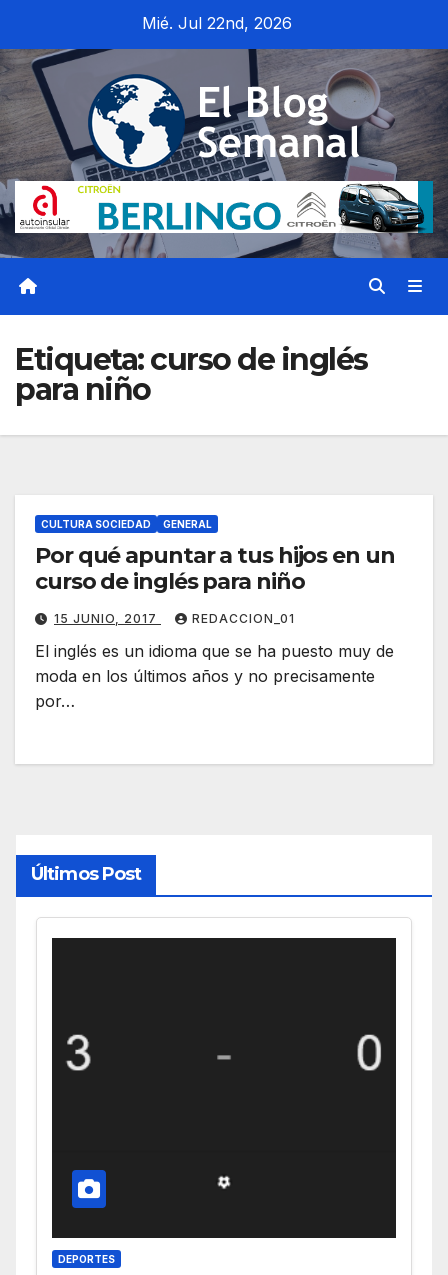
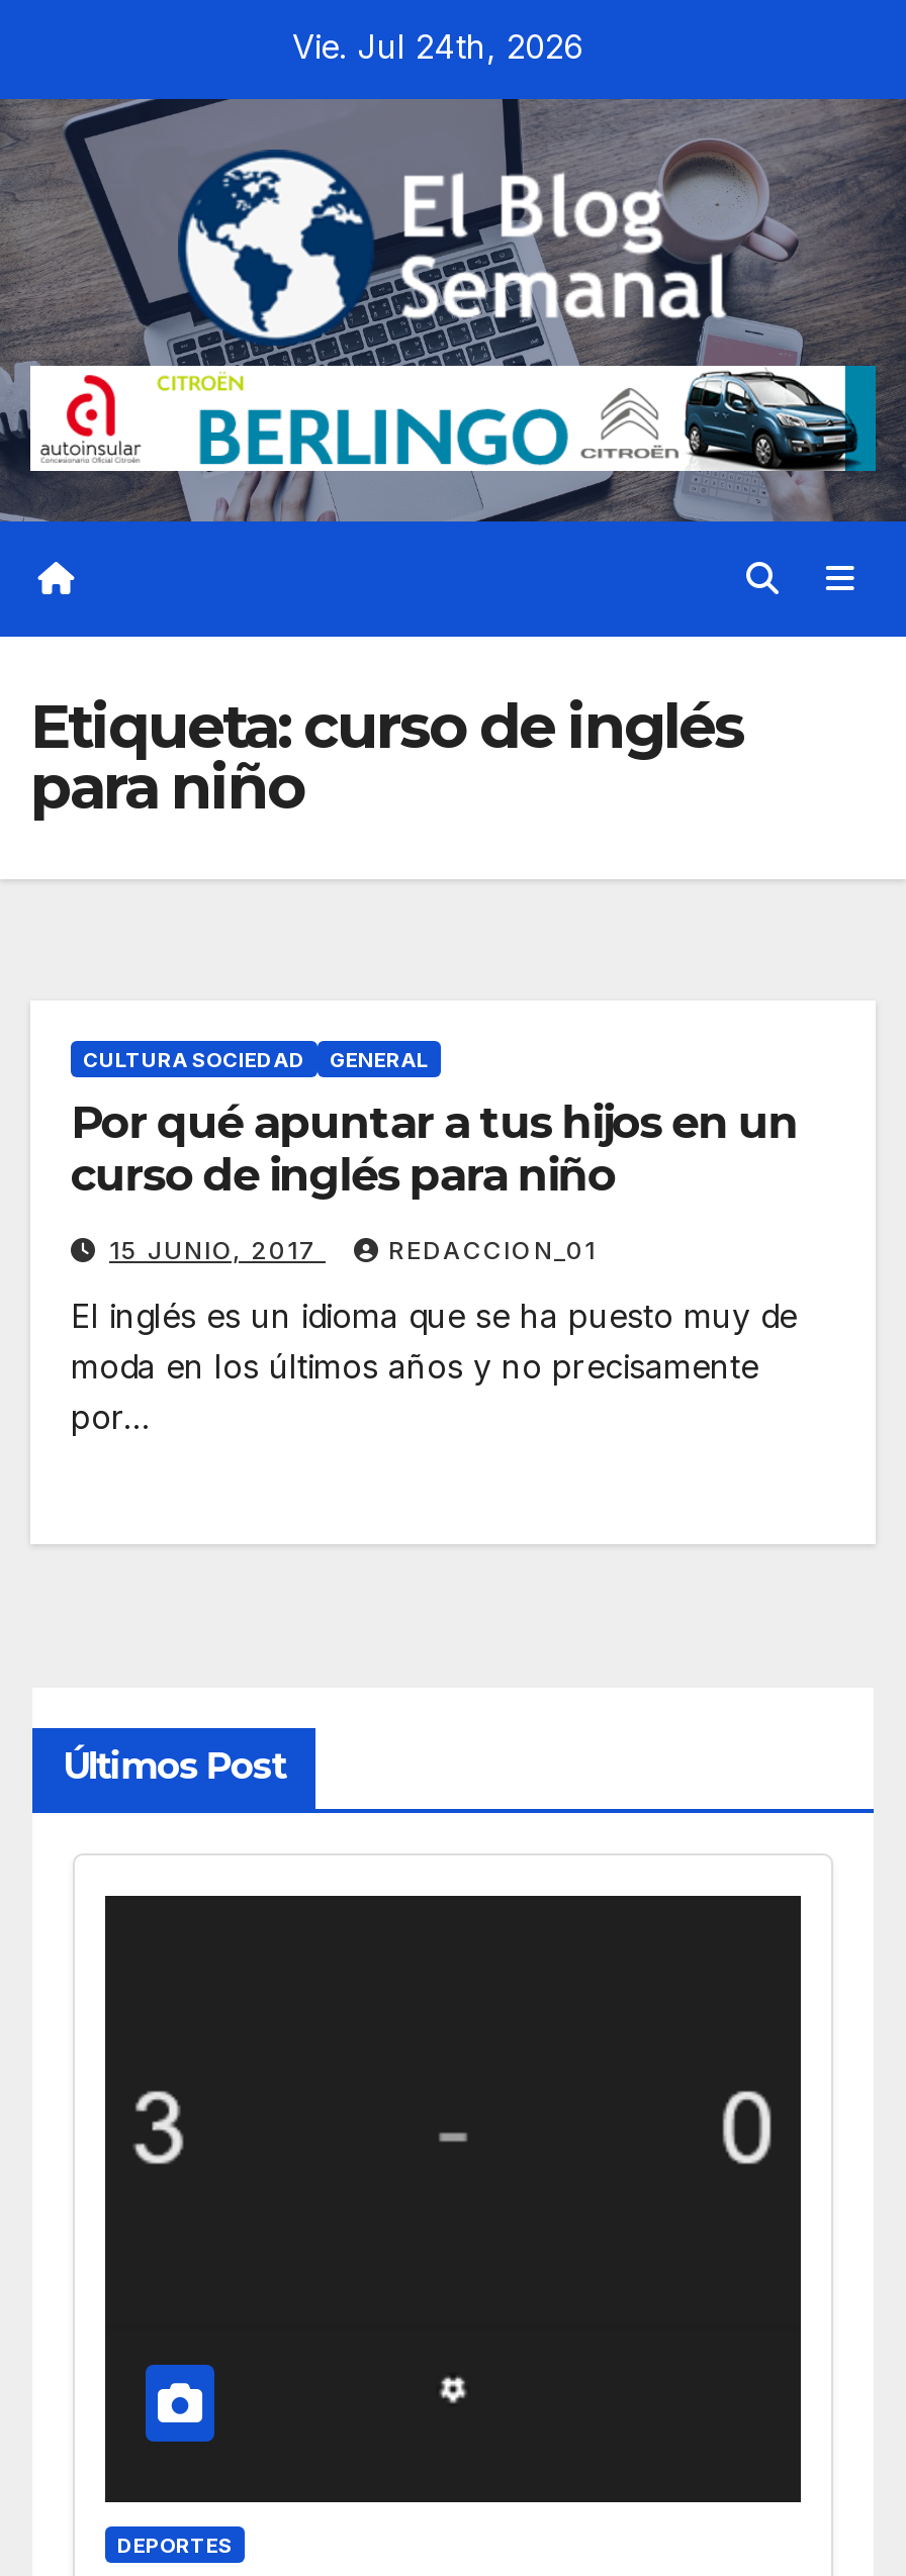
[141,13,291,33] Mié. Jul 22nd, 2026 -> [292,26,583,67] Vie. Jul 24th, 2026

